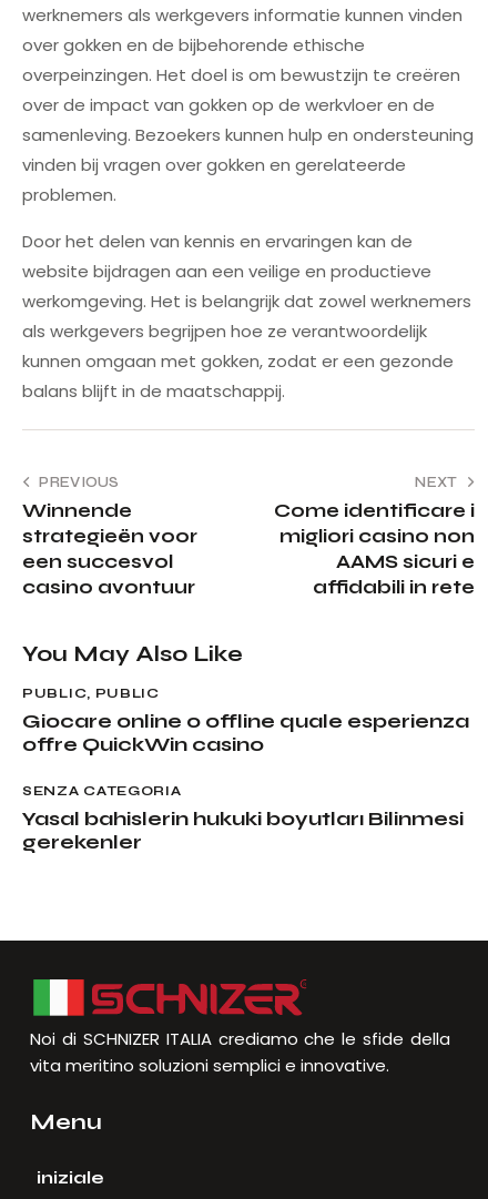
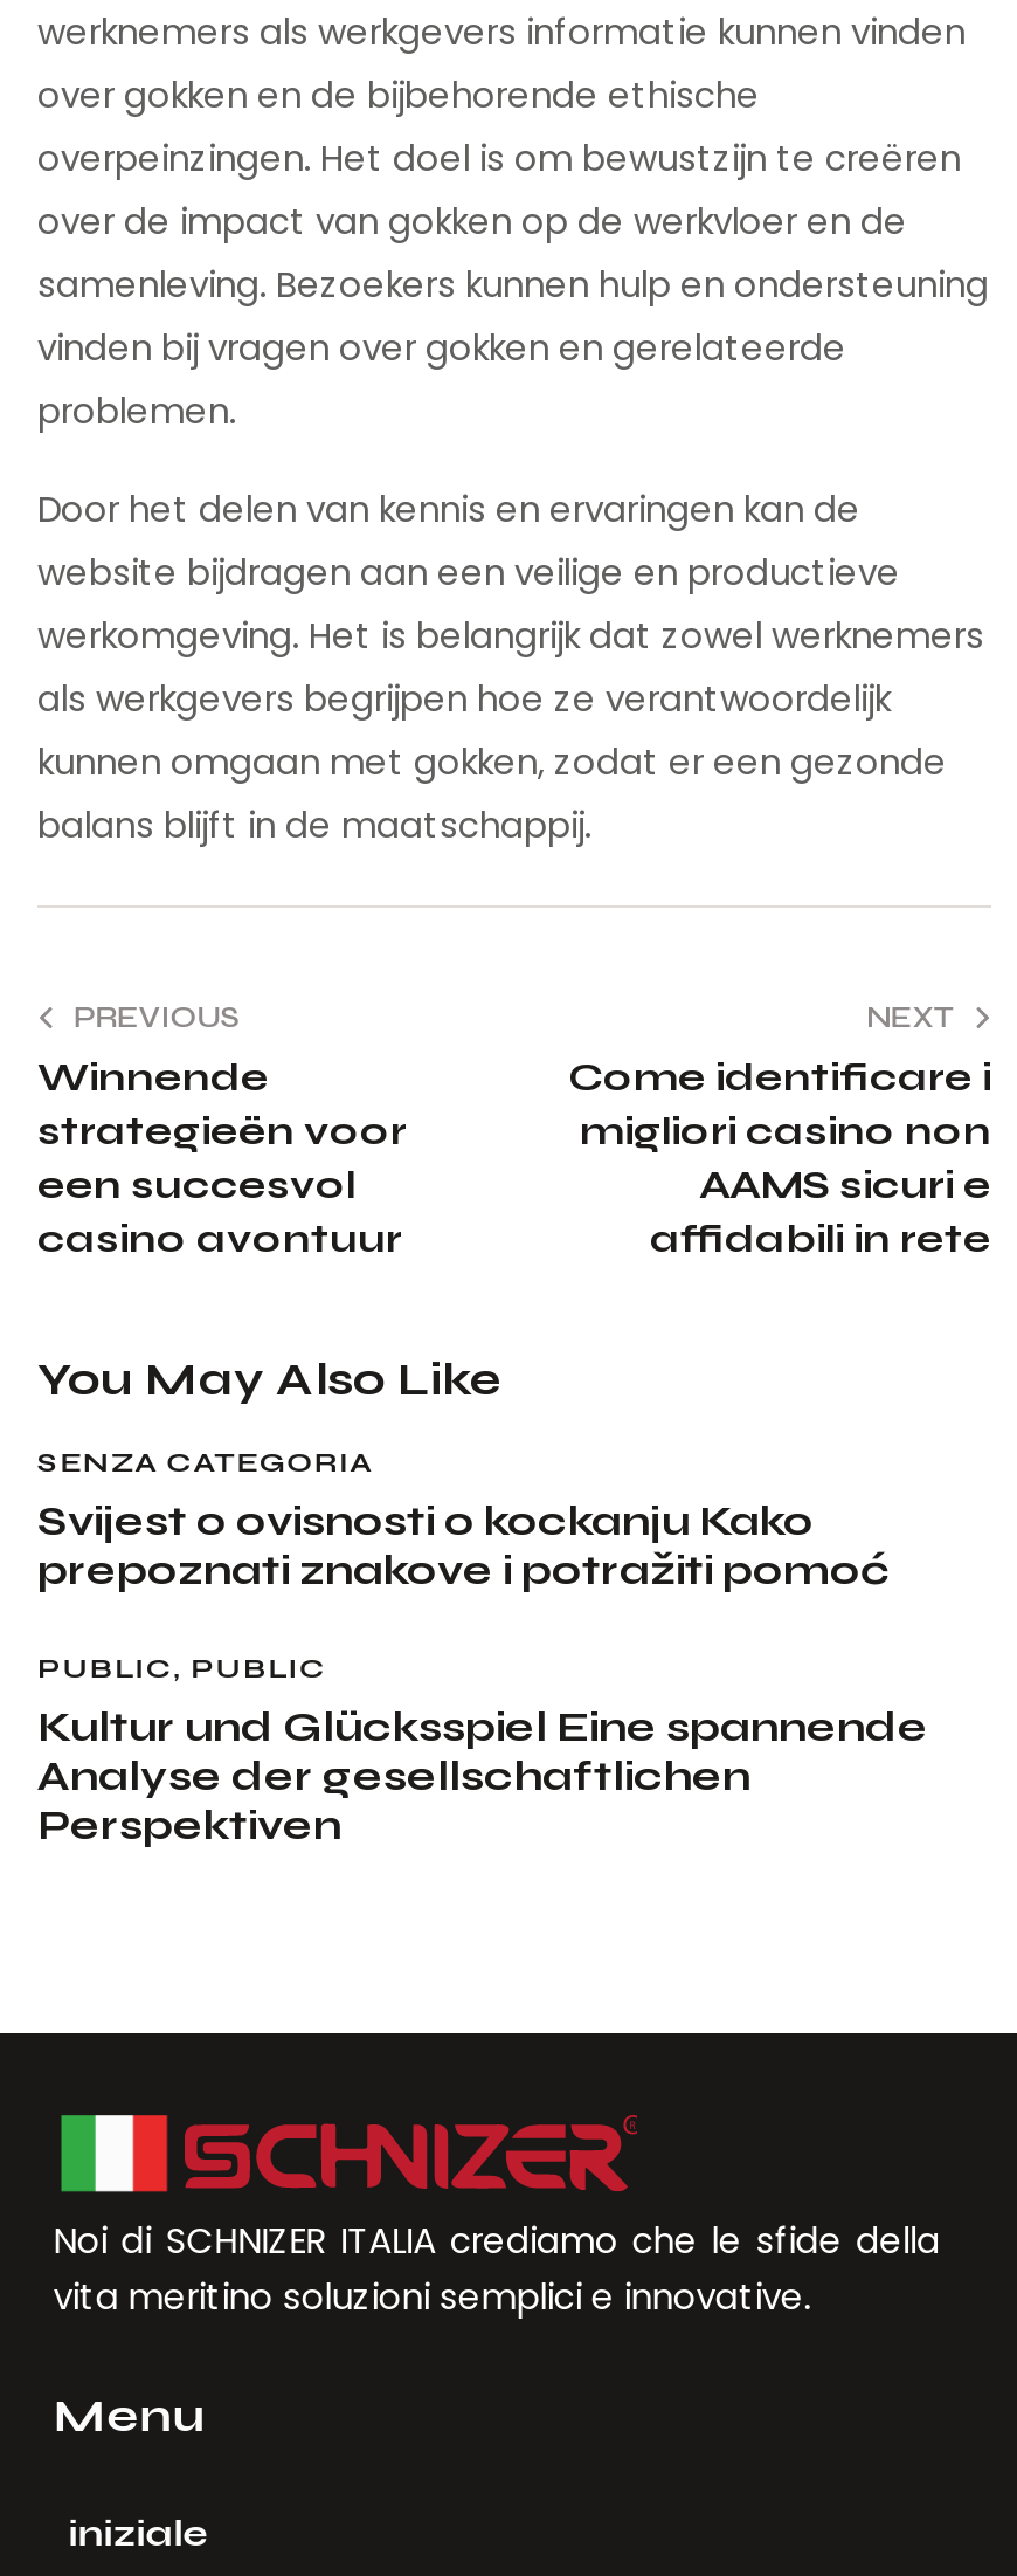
none -> [37,1496,888,1597] Svijest o ovisnosti o kockanju Kako | prepoznati znakove i potražiti pomoć
moved [22,686,159,702] -> [37,1653,327,1686]: PUBLIC, PUBLIC
[22,709,469,855] Giocare online o offline quale esperienza | offre QuickWin casino | Yasal bahislerin hukuki boyutları Bilinmesi | gerekenler -> [37,1702,928,1852] Kultur und Glücksspiel Eine spannende | Analyse der gesellschaftlichen | Perspektiven
moved [22,784,181,799] -> [37,1447,373,1480]: SENZA CATEGORIA

